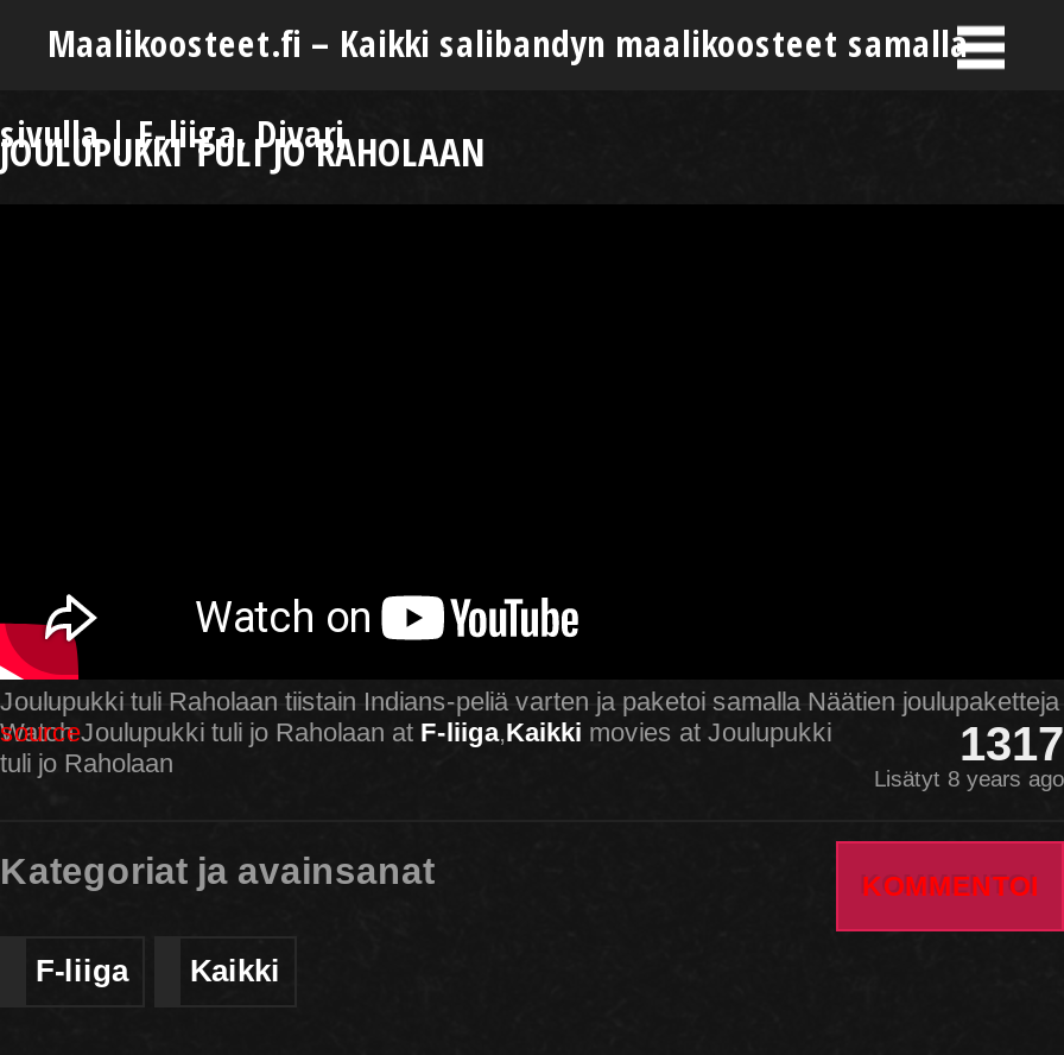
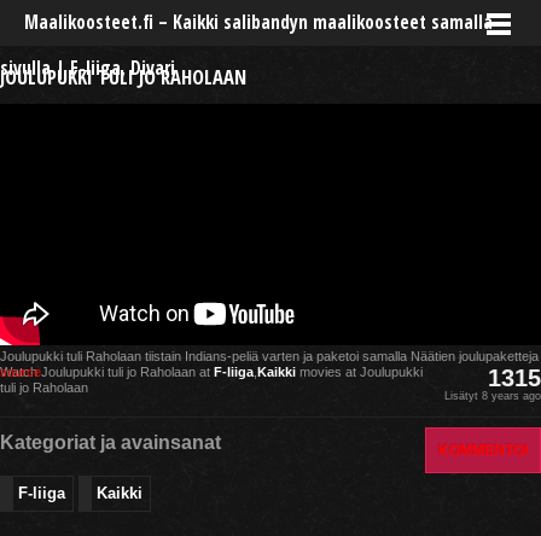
[959,718,1064,770] 1317 -> [488,365,541,391] 1315

